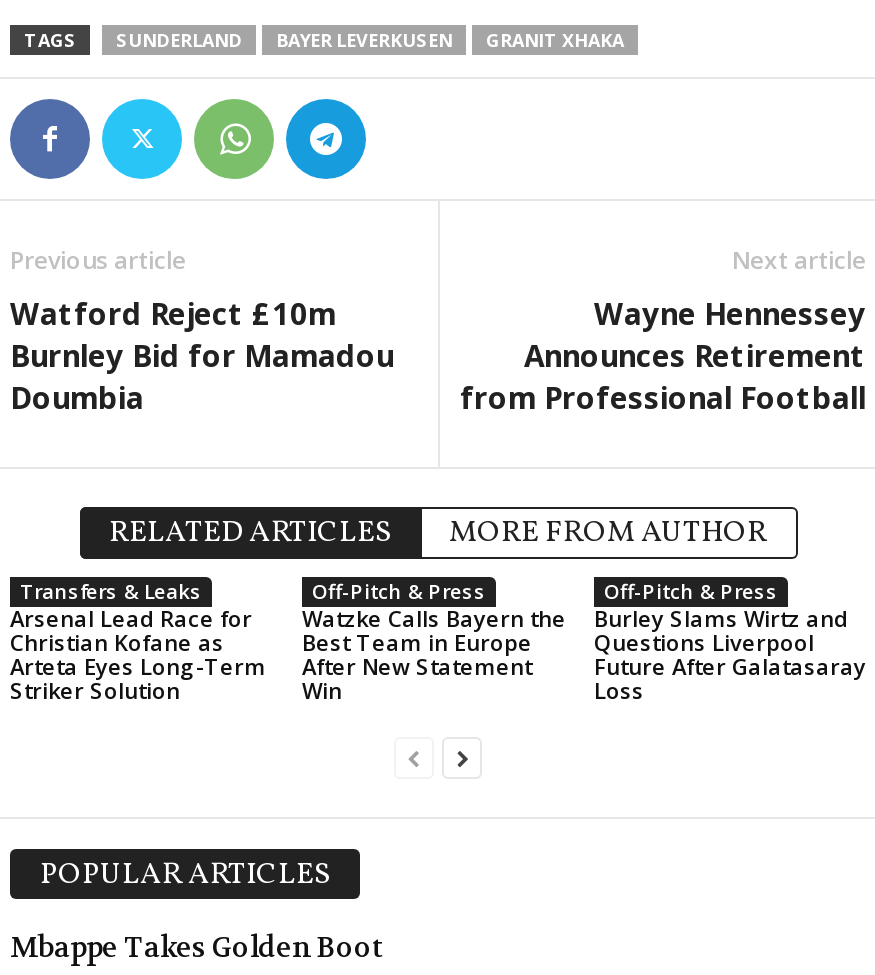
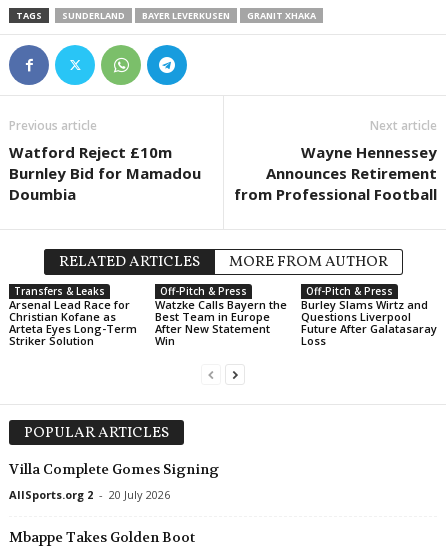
none -> [9,460,219,502] Villa Complete Gomes Signing | AllSports.org 2 - 20 July 2026

